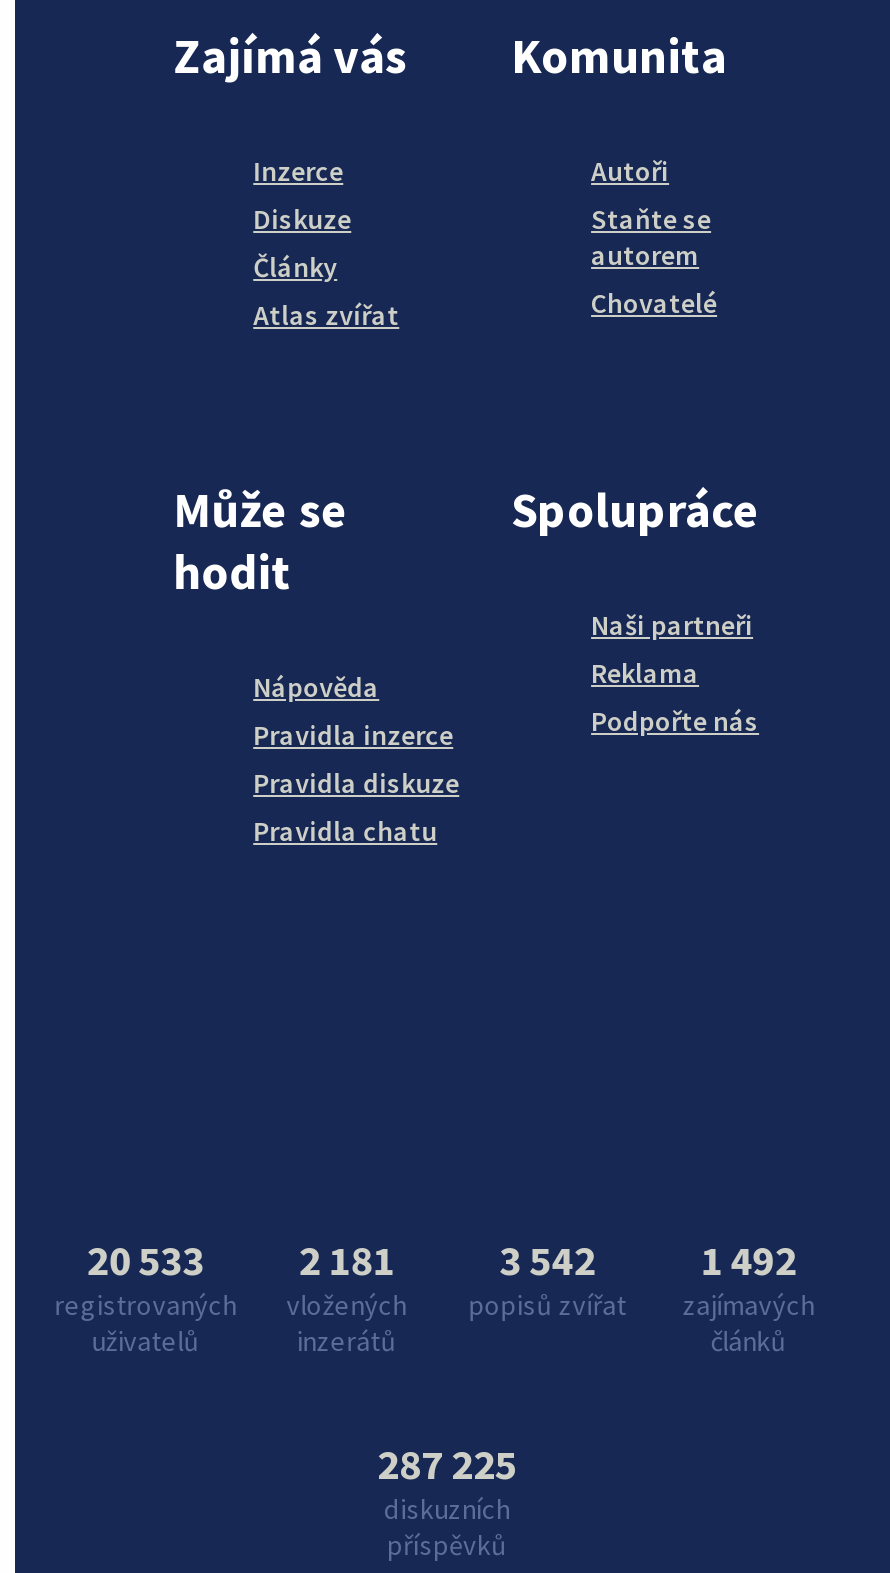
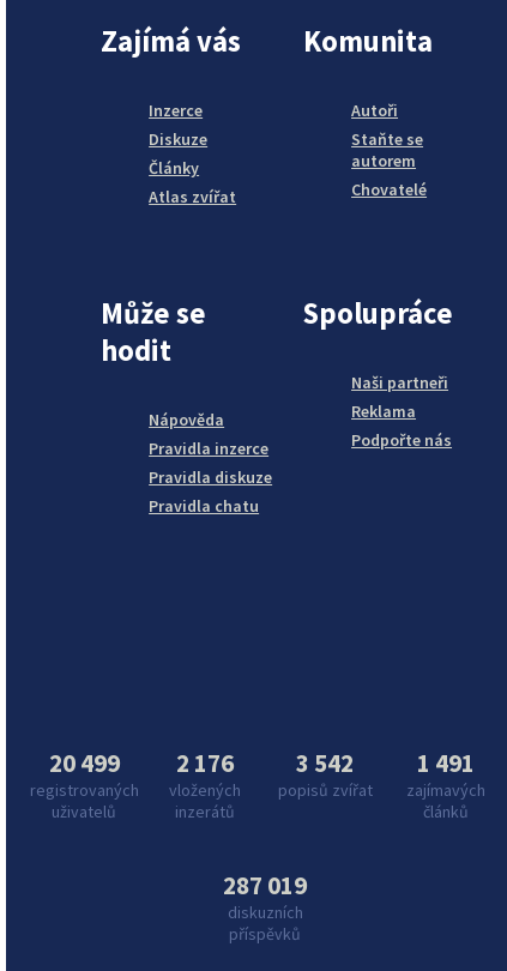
[87,1233,205,1287] 20 533 -> [49,747,120,779] 20 499
[299,1233,395,1287] 2 181 -> [176,747,233,779] 2 176
[701,1233,797,1287] 1 492 -> [417,747,474,779] 1 491
[377,1437,517,1491] 287 225 -> [223,869,307,902] 287 019

